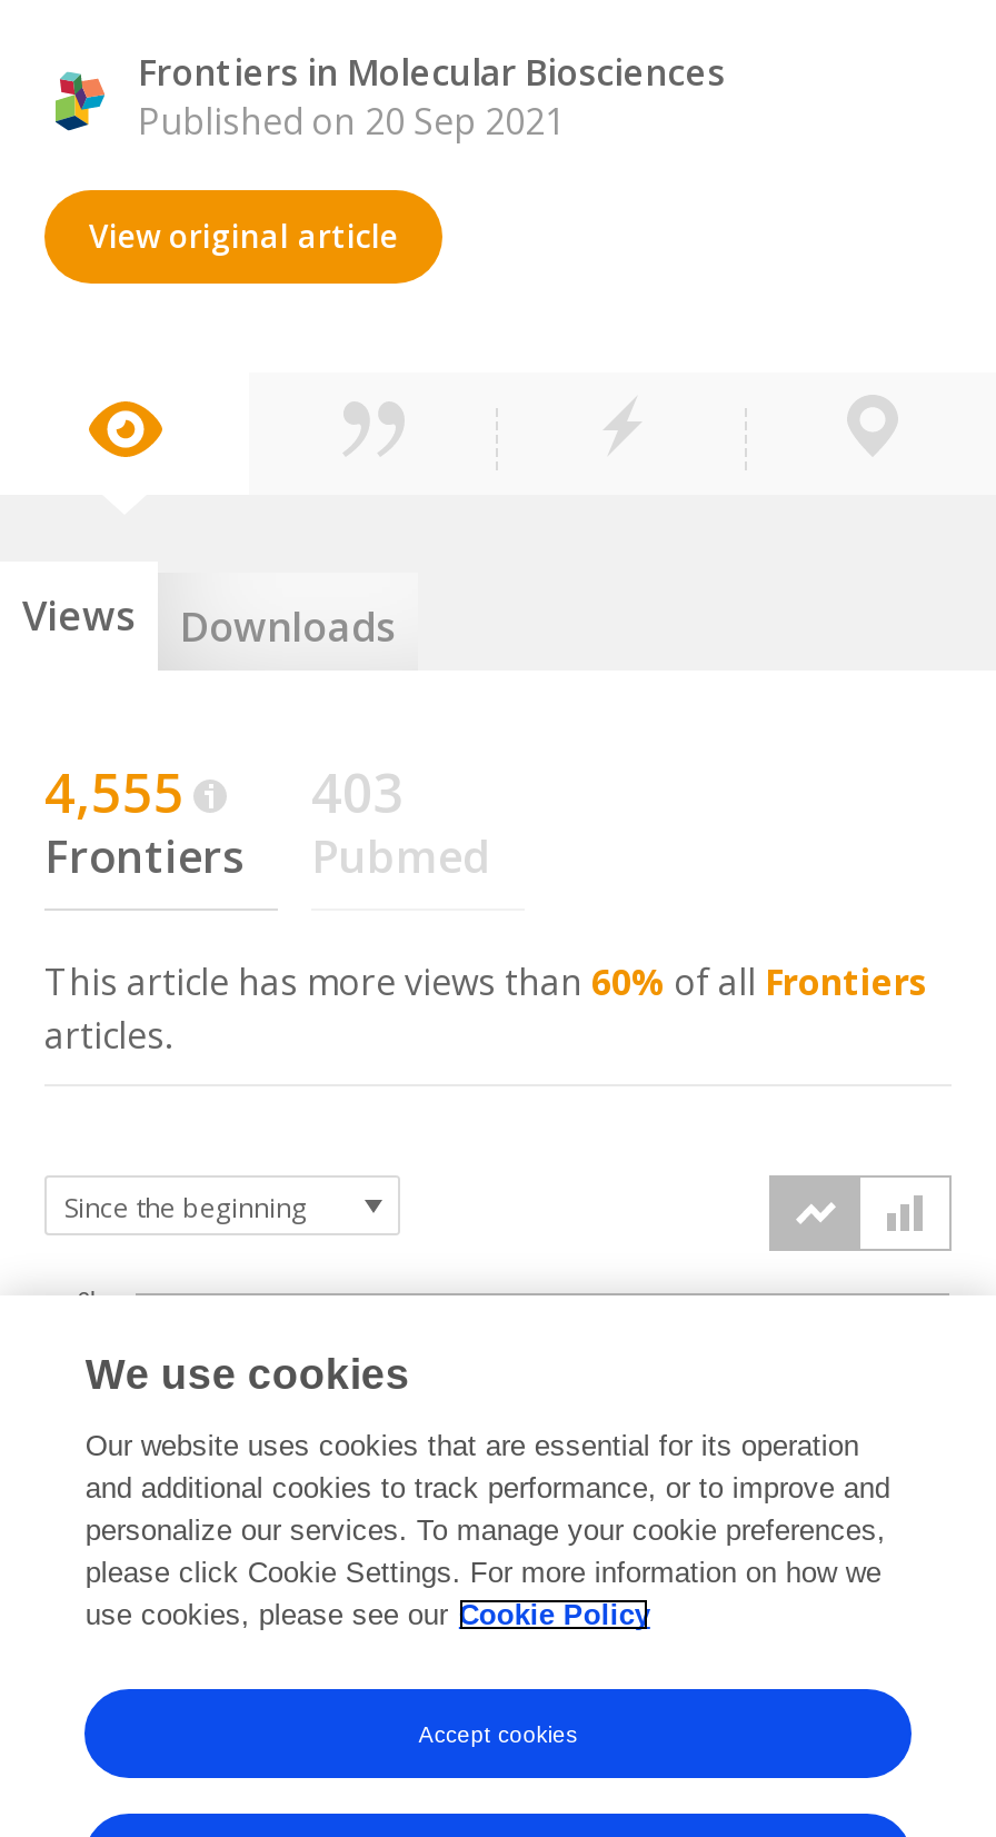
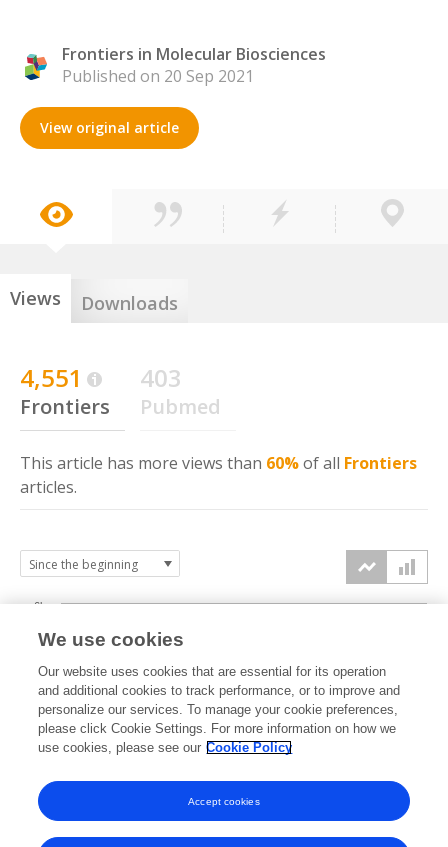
[44,755,185,828] 4,555 -> [20,361,83,394] 4,551

